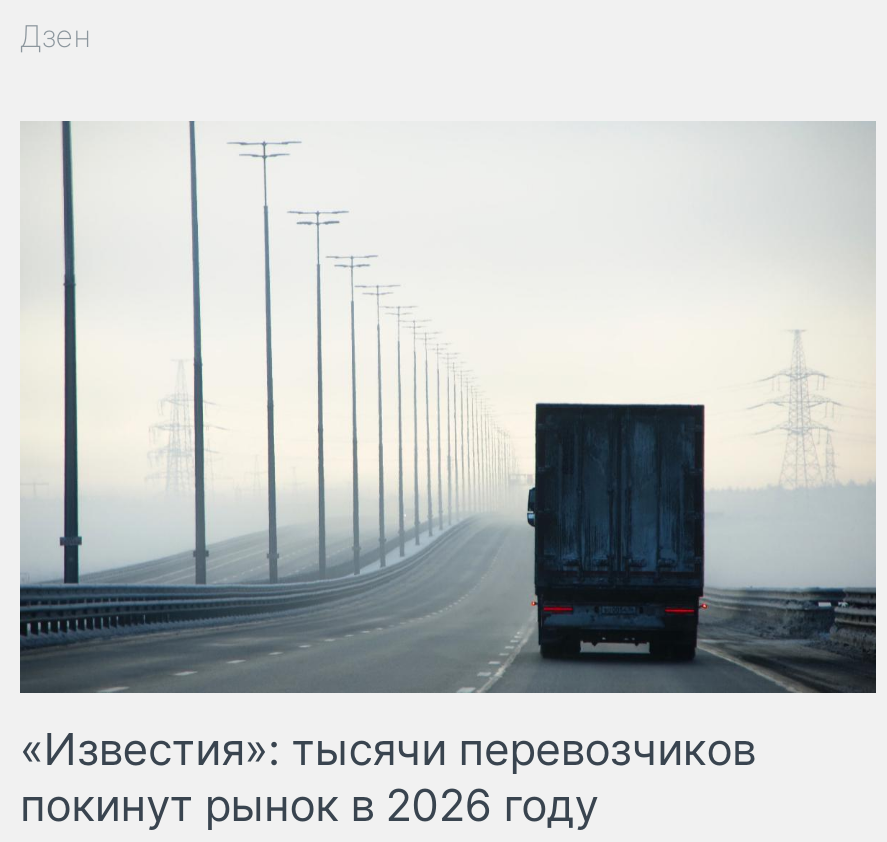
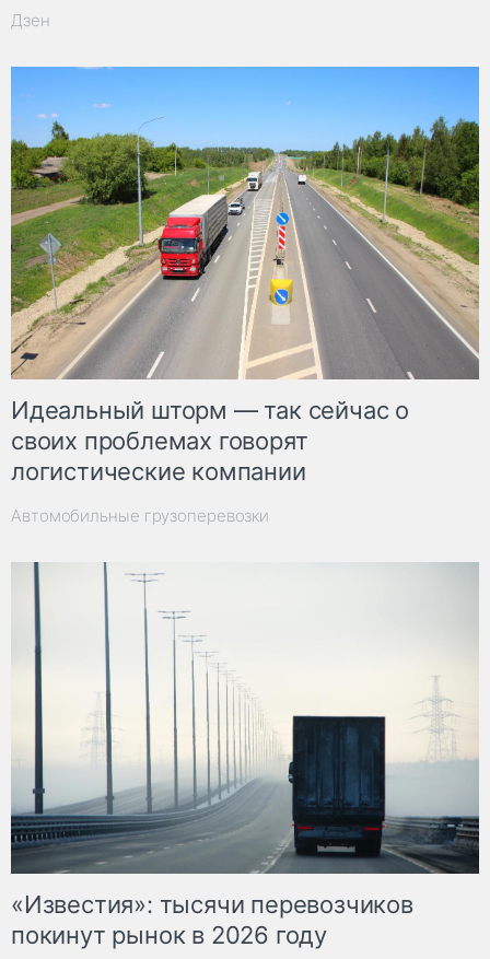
none -> [10,66,480,526] [image] | Идеальный шторм — так сейчас о | своих проблемах говорят | логистические компании | Автомобильные грузоперевозки

